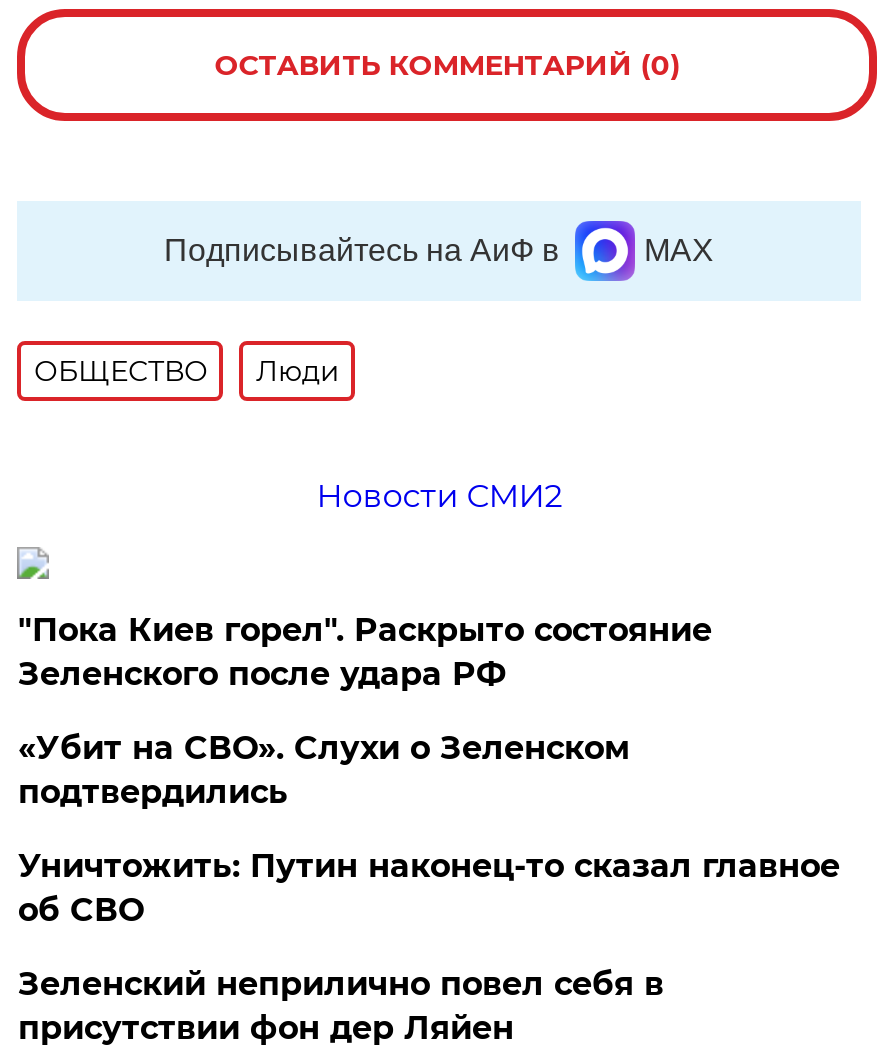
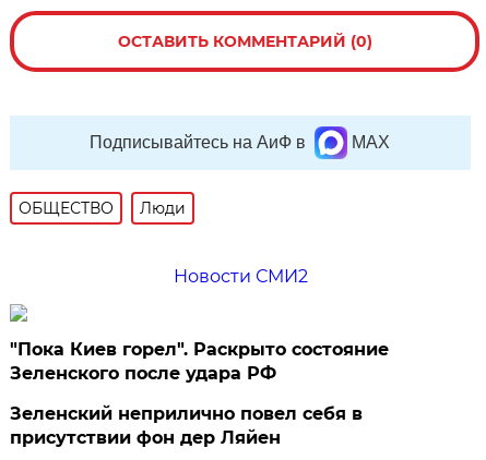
[18,729,840,929] «Убит на СВО». Слухи о Зеленском | подтвердились | Уничтожить: Путин наконец-то сказал главное | об СВО -> none

